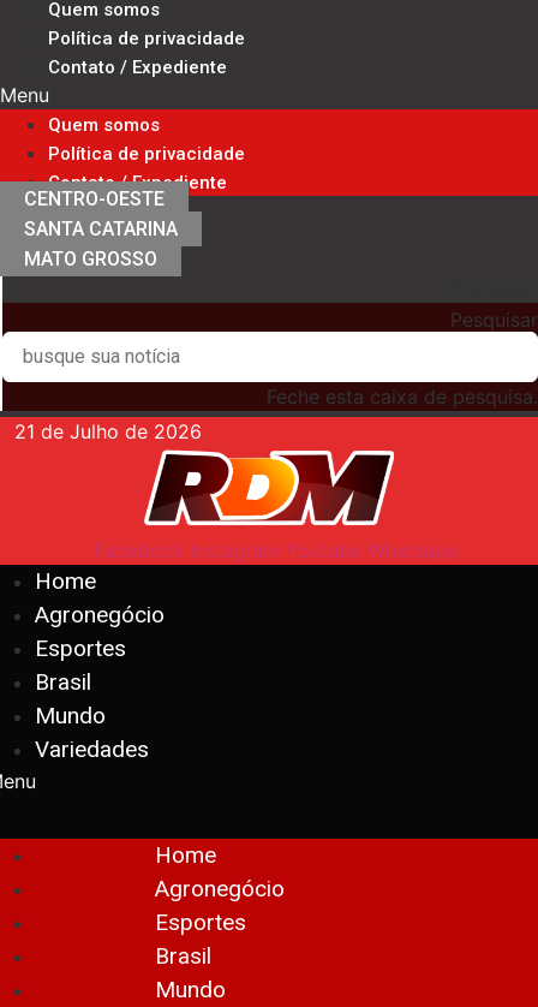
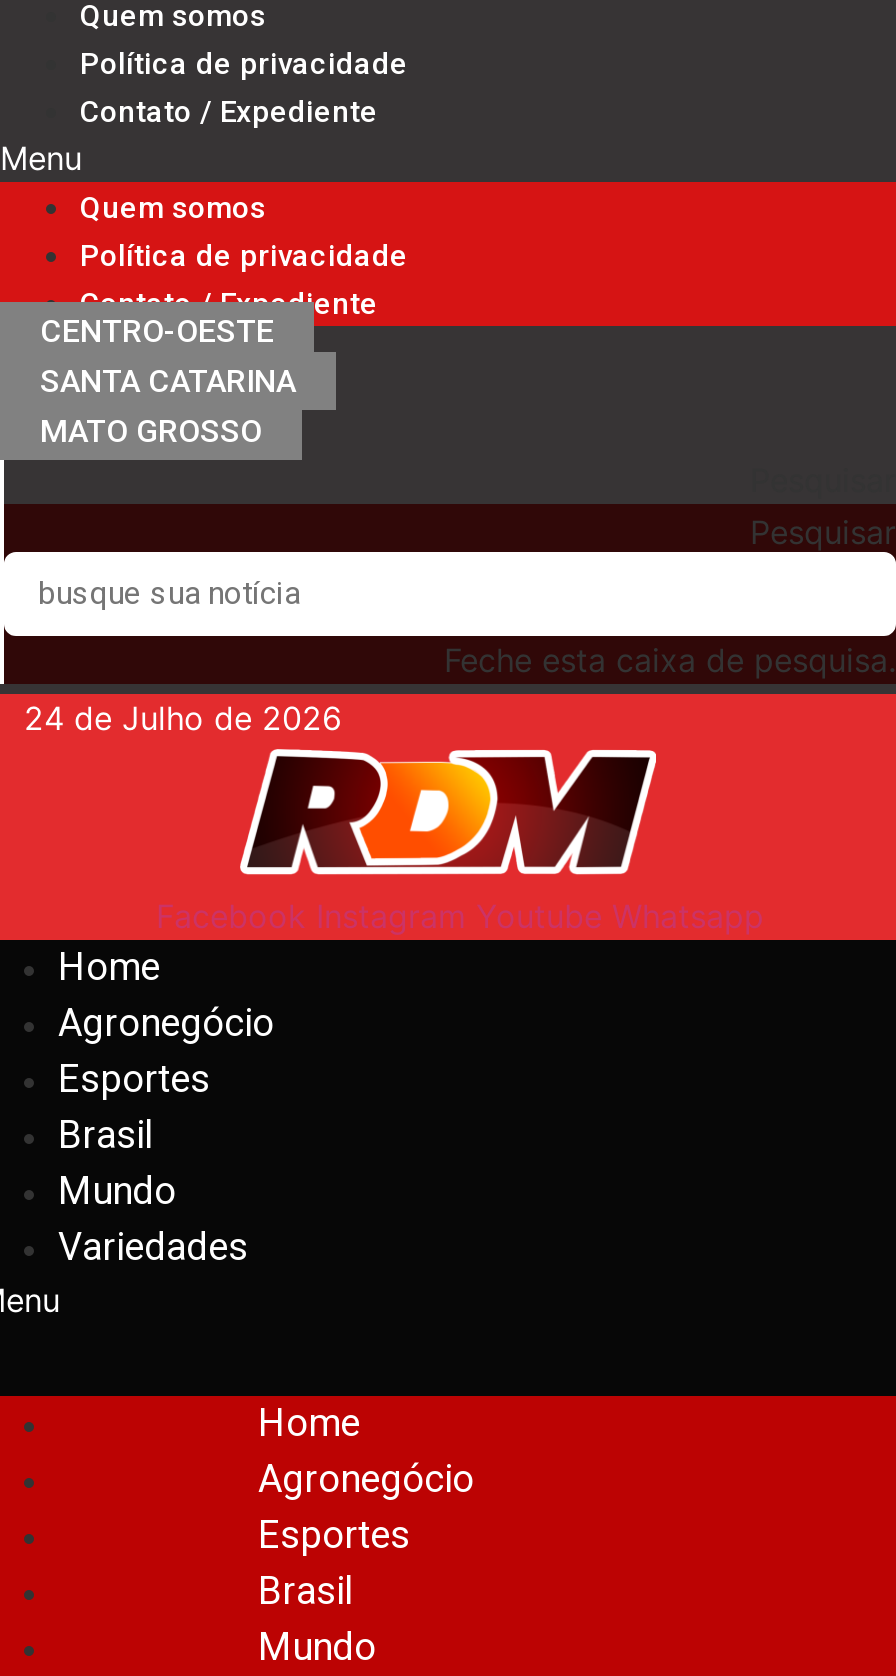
[14,419,202,443] 21 de Julho de 2026 -> [24,698,342,738] 24 de Julho de 2026

